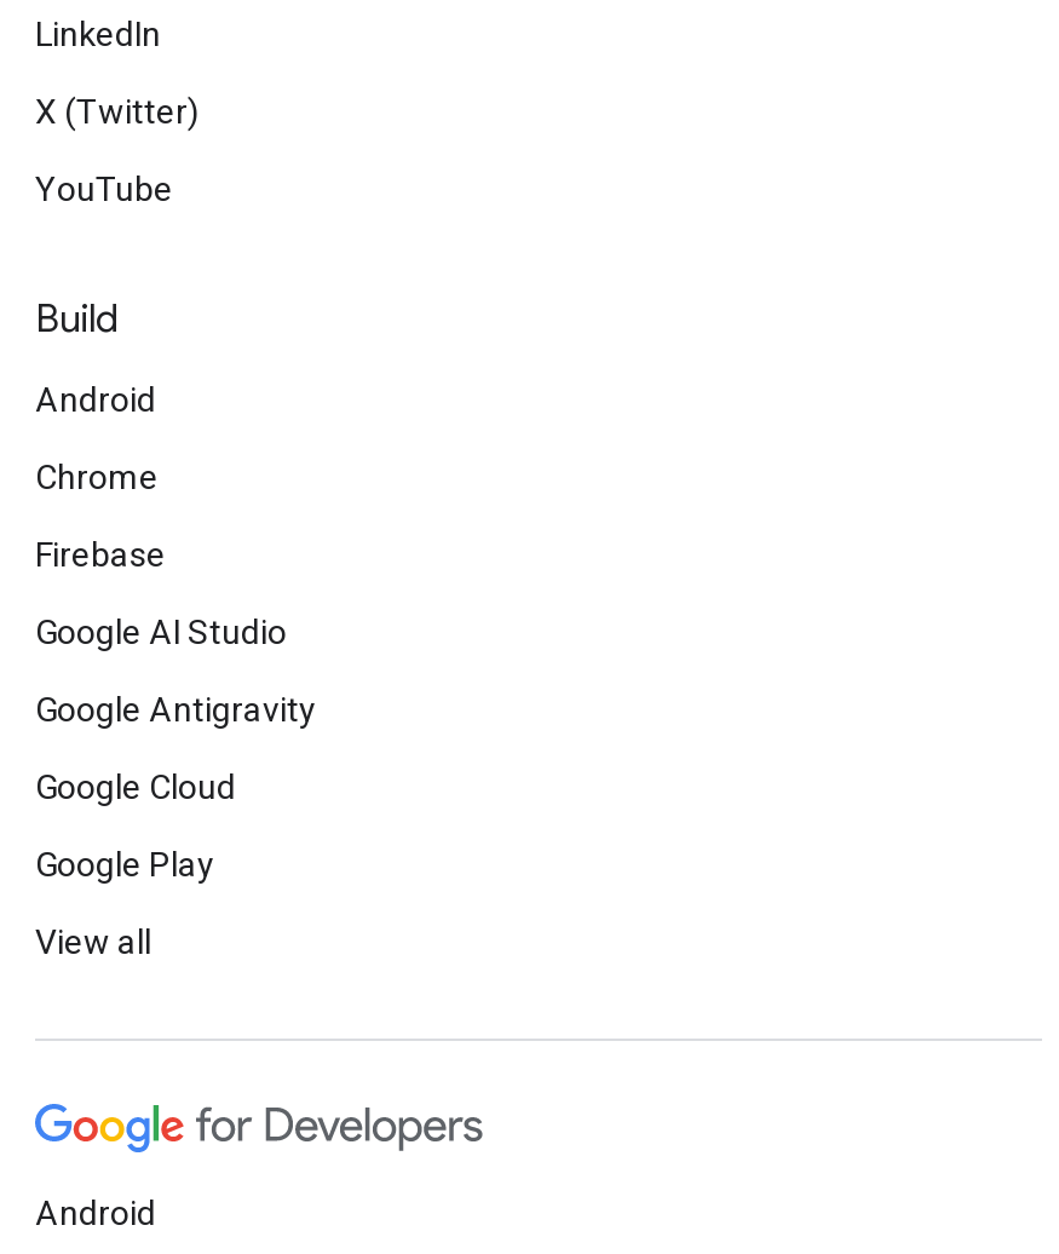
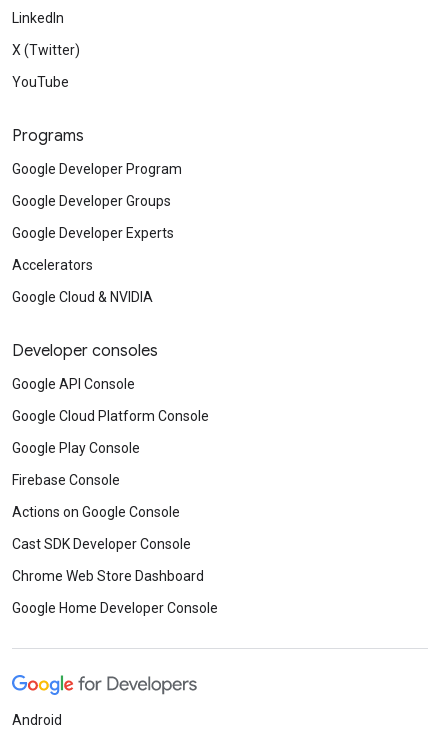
[35,295,316,961] Build | Android | Chrome | Firebase | Google AI Studio | Google Antigravity | Google Cloud | Google Play | View all -> [12,126,218,616] Programs | Google Developer Program | Google Developer Groups | Google Developer Experts | Accelerators | Google Cloud & NVIDIA | Developer consoles | Google API Console | Google Cloud Platform Console | Google Play Console | Firebase Console | Actions on Google Console | Cast SDK Developer Console | Chrome Web Store Dashboard | Google Home Developer Console

